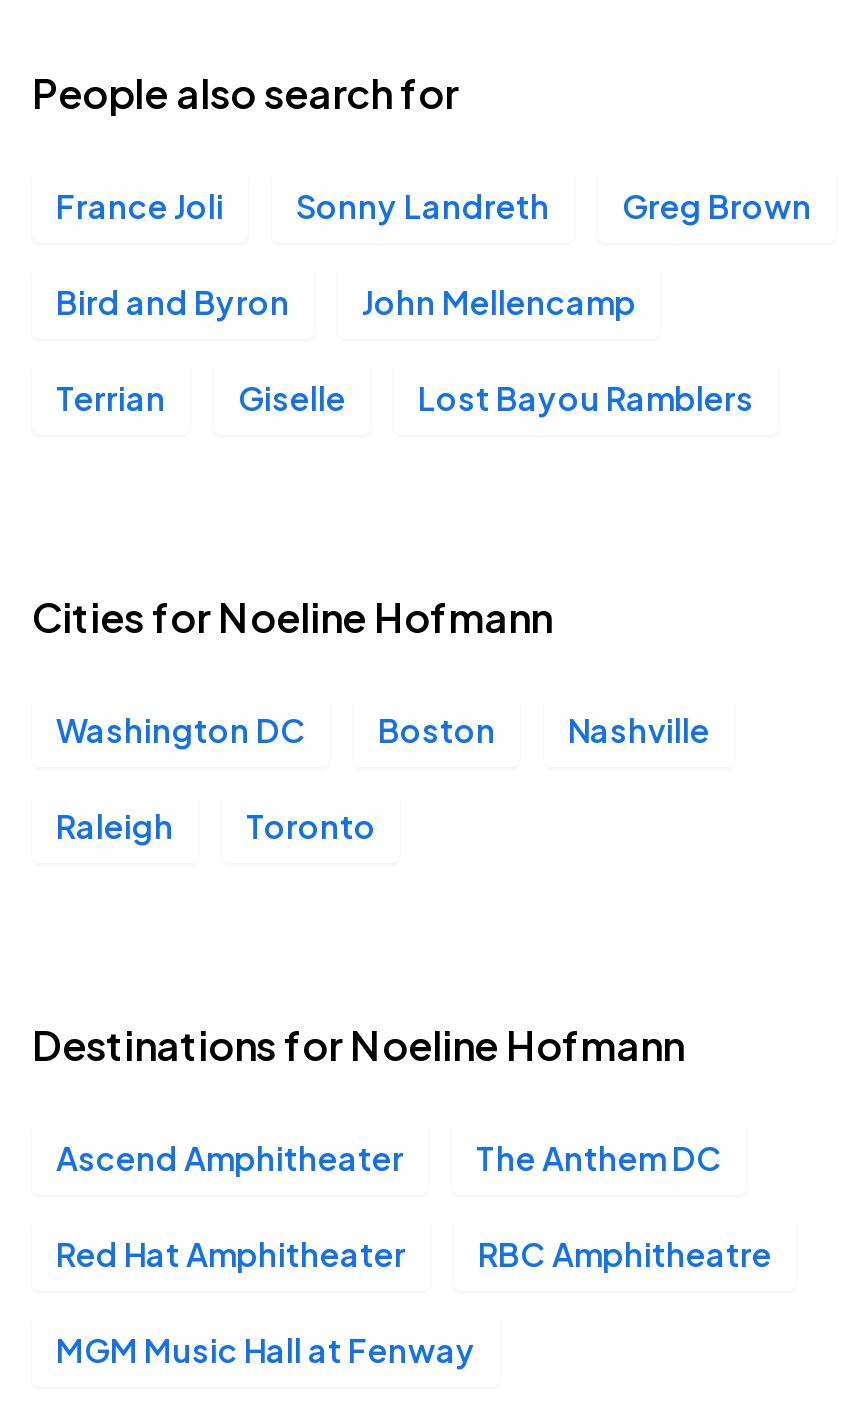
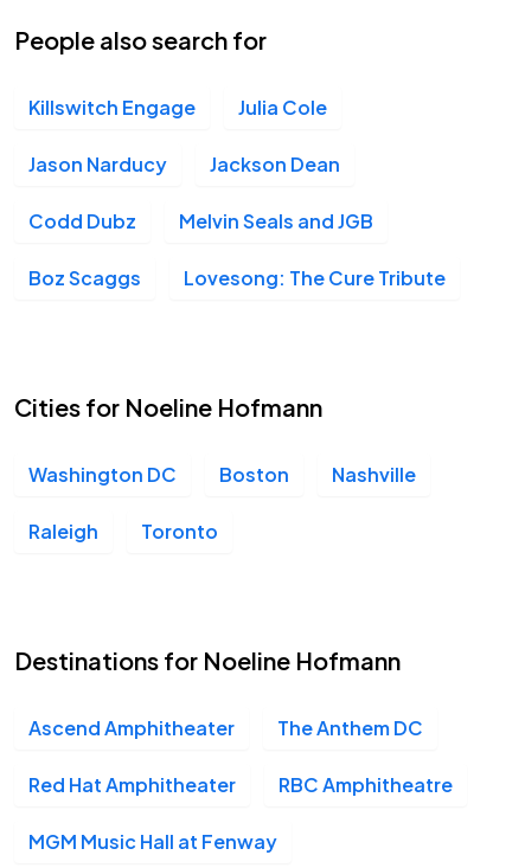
[56,185,812,419] France Joli | Sonny Landreth | Greg Brown | Bird and Byron | John Mellencamp | Terrian | Giselle | Lost Bayou Ramblers -> [28,95,446,290] Killswitch Engage | Julia Cole | Jason Narducy | Jackson Dean | Codd Dubz | Melvin Seals and JGB | Boz Scaggs | Lovesong: The Cure Tribute

